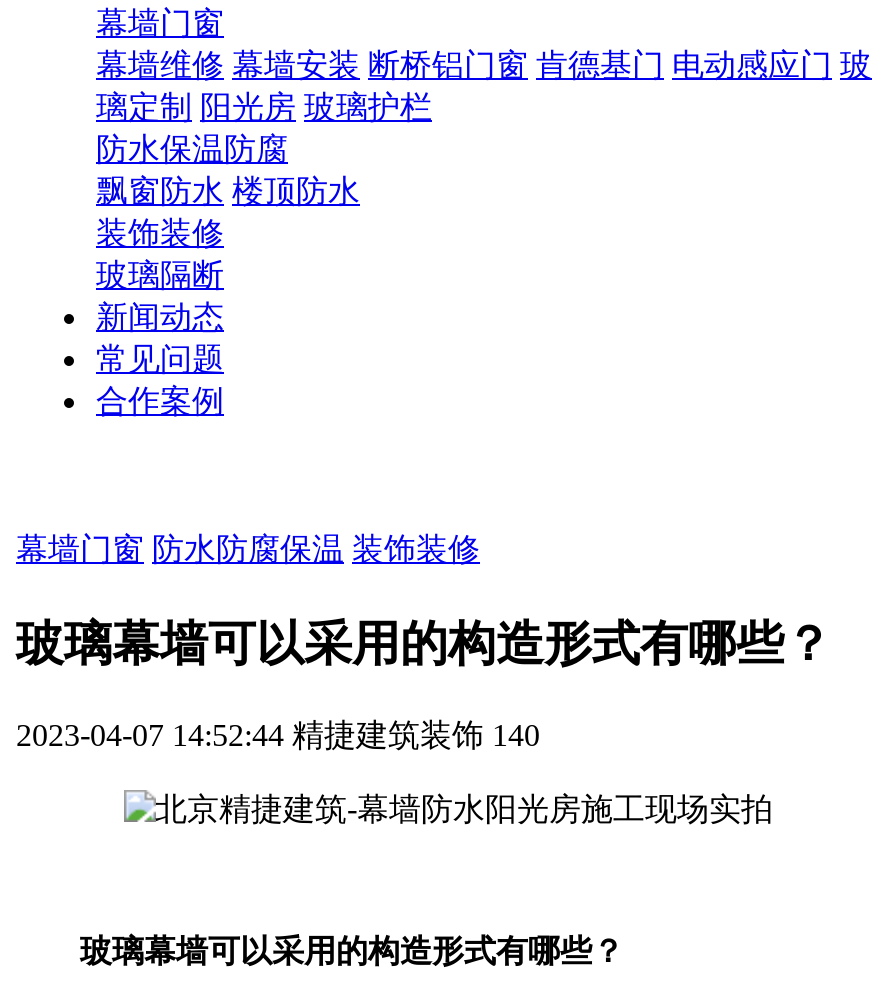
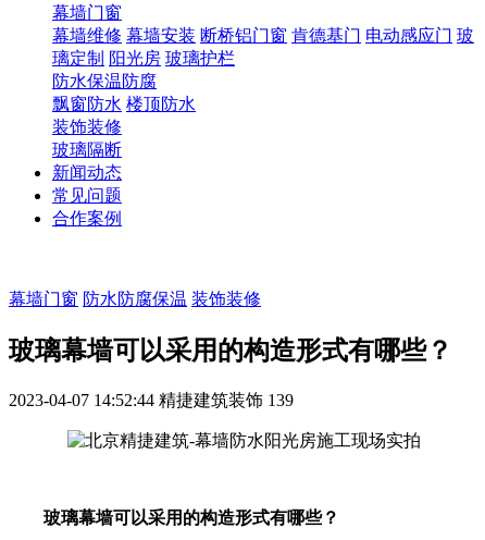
[16,717,540,751] 2023-04-07 14:52:44 精捷建筑装饰 140 -> [9,390,294,409] 2023-04-07 14:52:44 精捷建筑装饰 139

